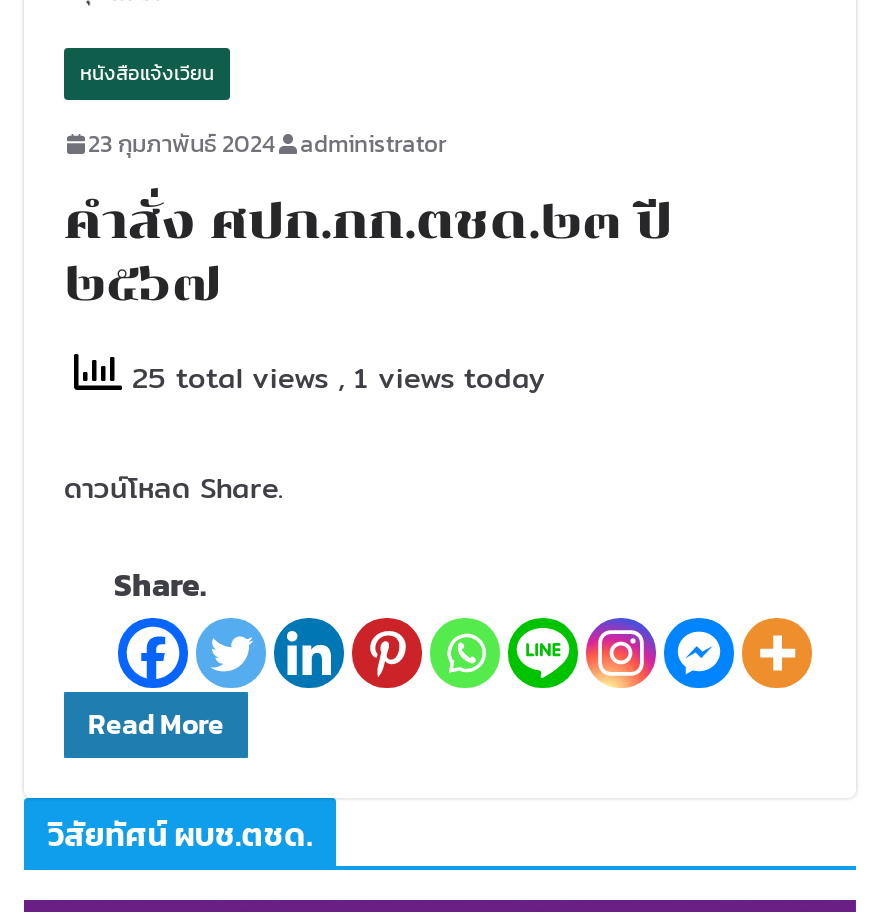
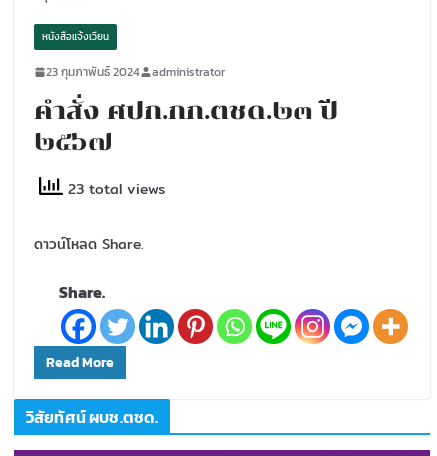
[122,355,544,399] 25 total views, 1 views today -> [63,178,165,200] 23 total views

